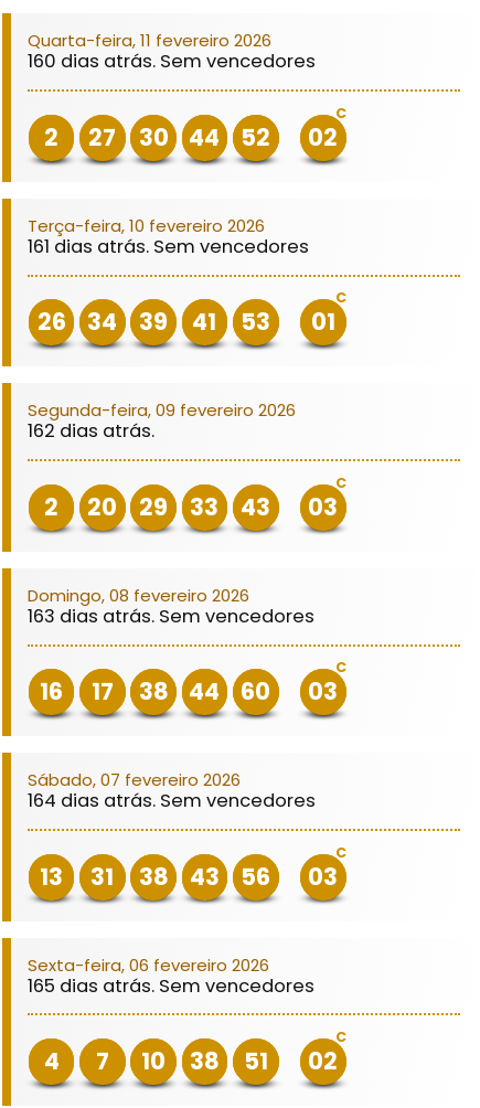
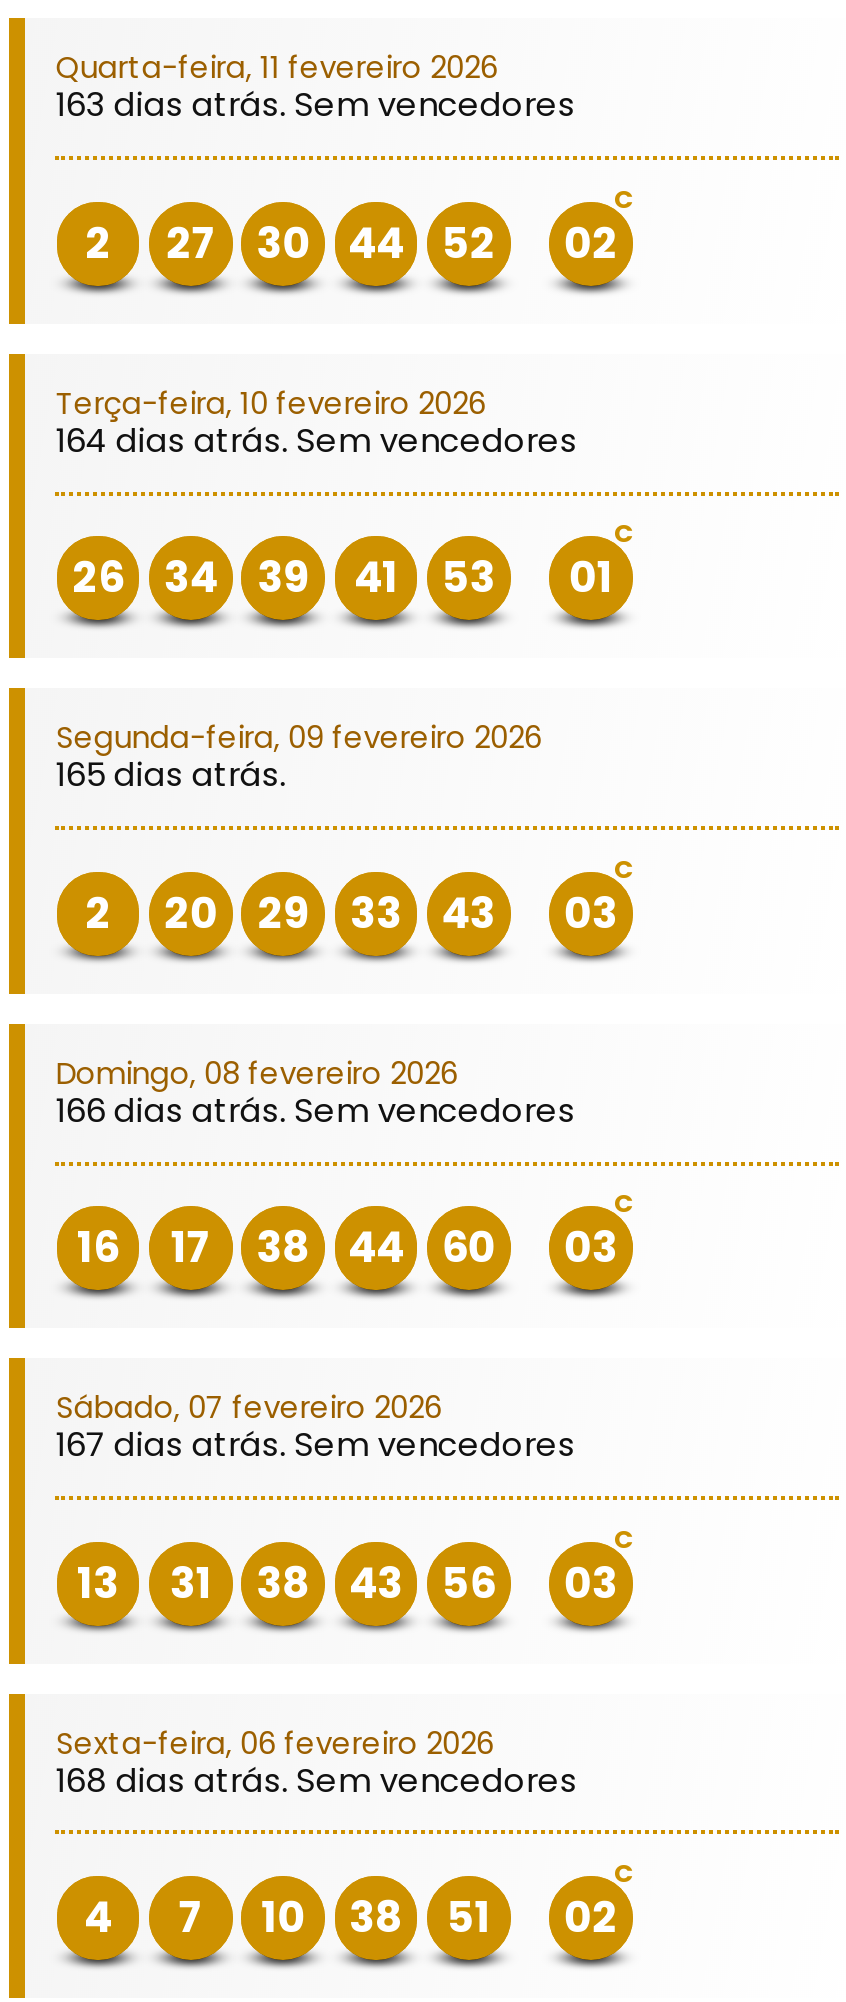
[28,49,316,74] 160 dias atrás. Sem vencedores -> none
[28,234,309,259] 161 dias atrás. Sem vencedores -> none
[28,419,155,444] 162 dias atrás. -> [56,753,286,799] 165 dias atrás.
moved [28,603,315,629] -> [56,83,576,129]: 163 dias atrás. Sem vencedores
none -> [56,1088,576,1134] 166 dias atrás. Sem vencedores
moved [28,788,316,814] -> [56,418,578,464]: 164 dias atrás. Sem vencedores
none -> [56,1422,576,1468] 167 dias atrás. Sem vencedores
[28,973,315,998] 165 dias atrás. Sem vencedores -> [56,1757,578,1803] 168 dias atrás. Sem vencedores

